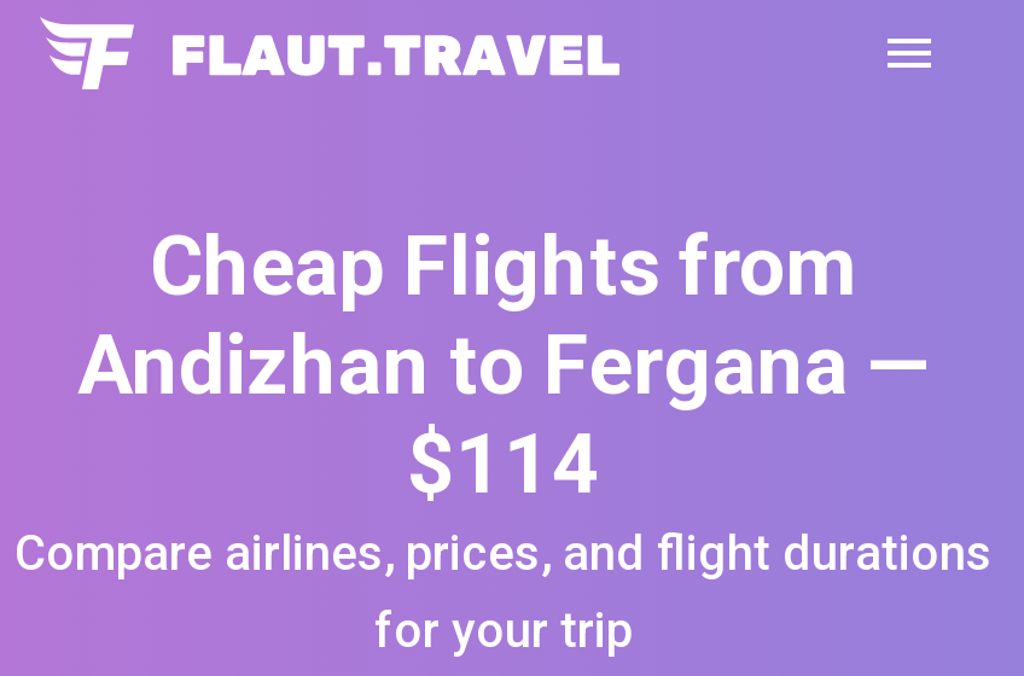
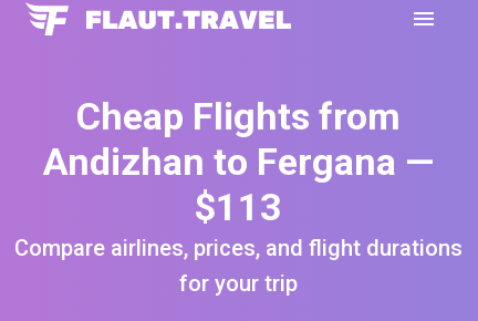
[407,415,600,512] $114 -> [194,185,282,229] $113

